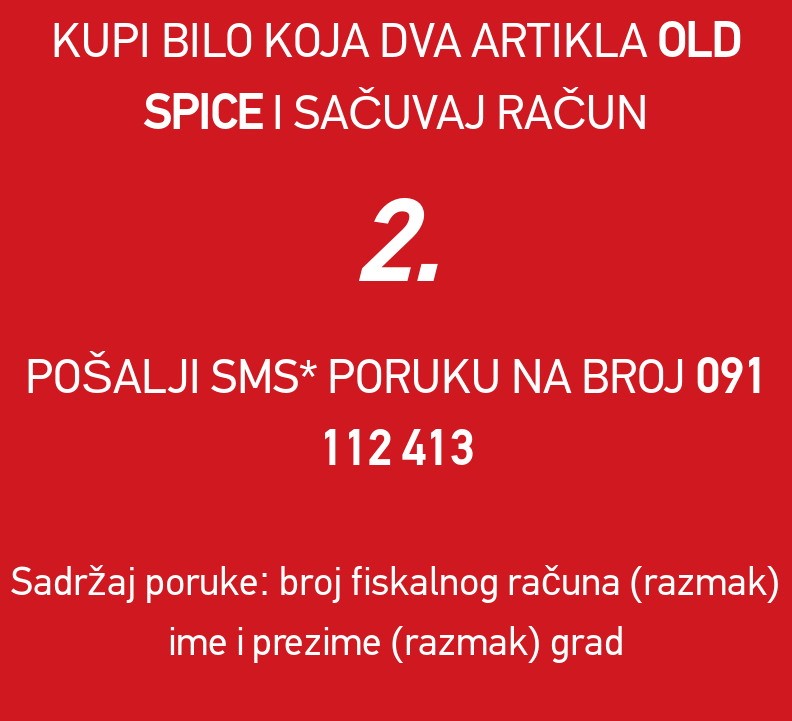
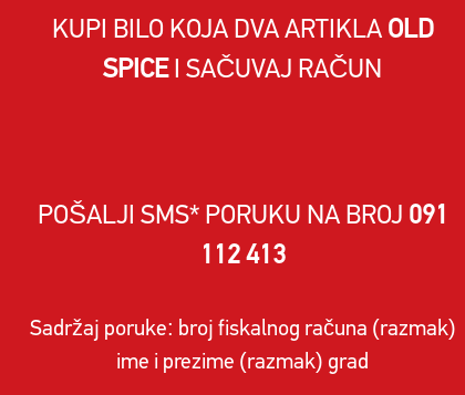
[354,171,438,317] 2. -> none

